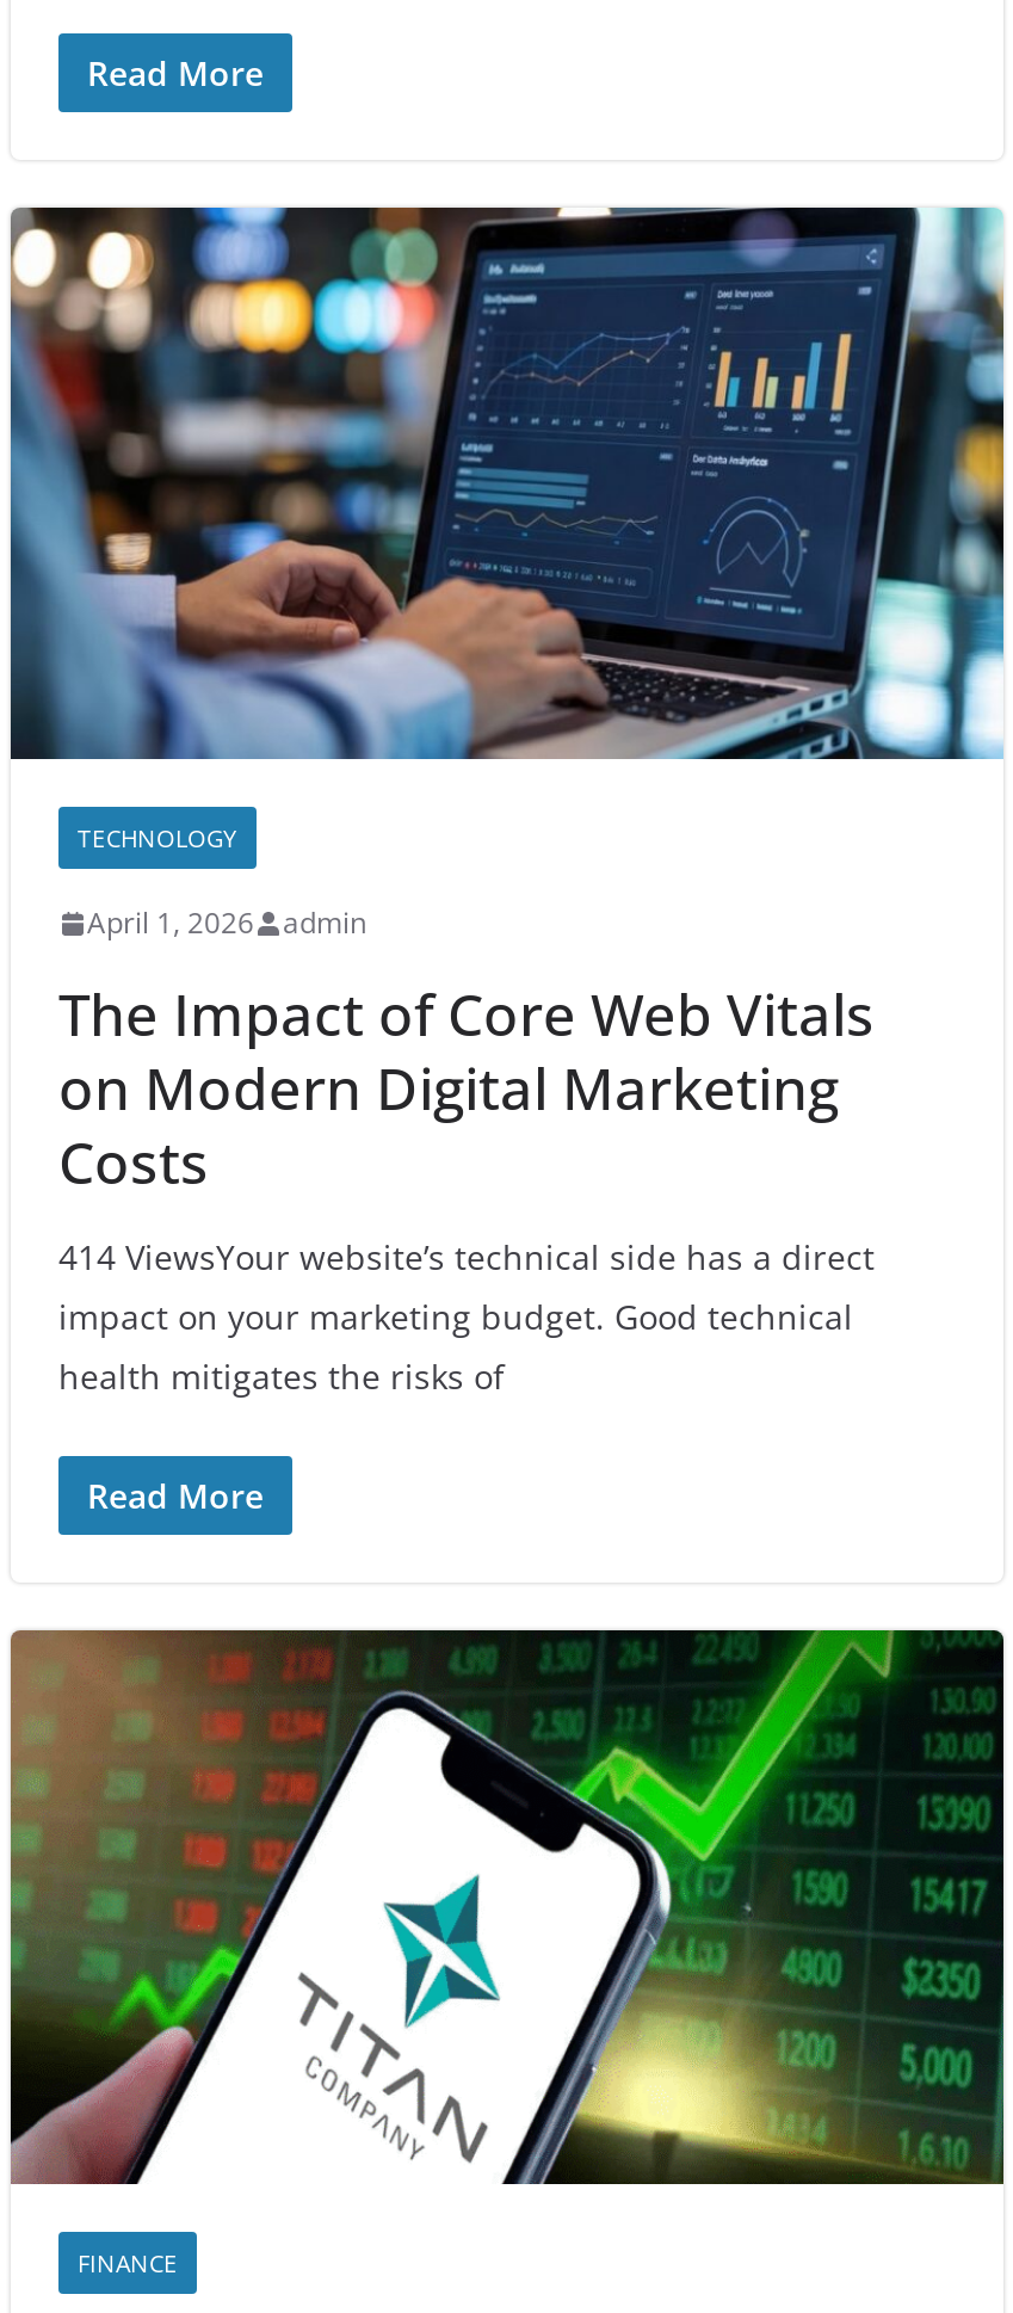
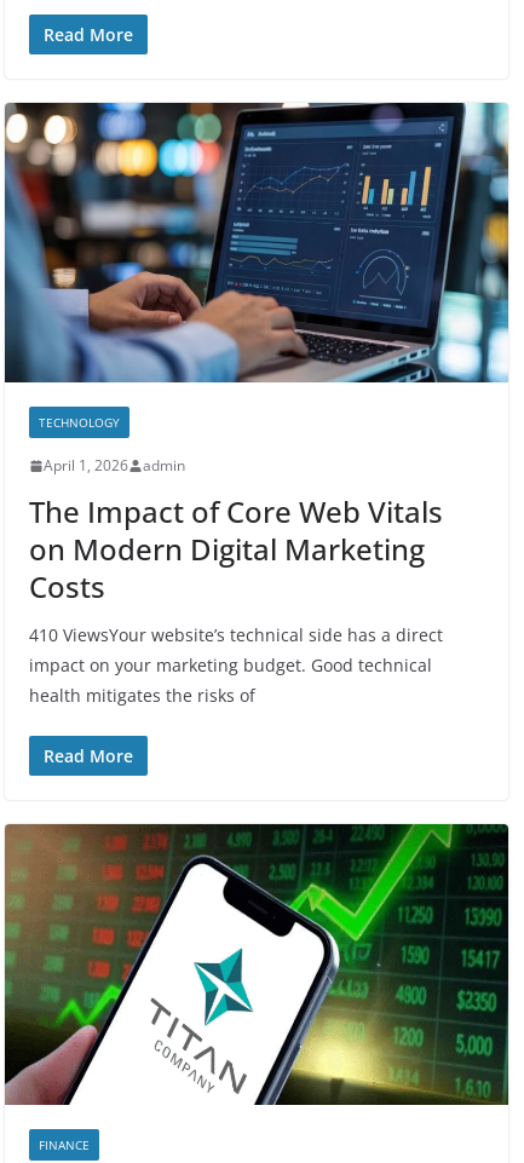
[58,1235,875,1280] 414 ViewsYour website’s technical side has a direct -> [29,623,443,646] 410 ViewsYour website’s technical side has a direct

